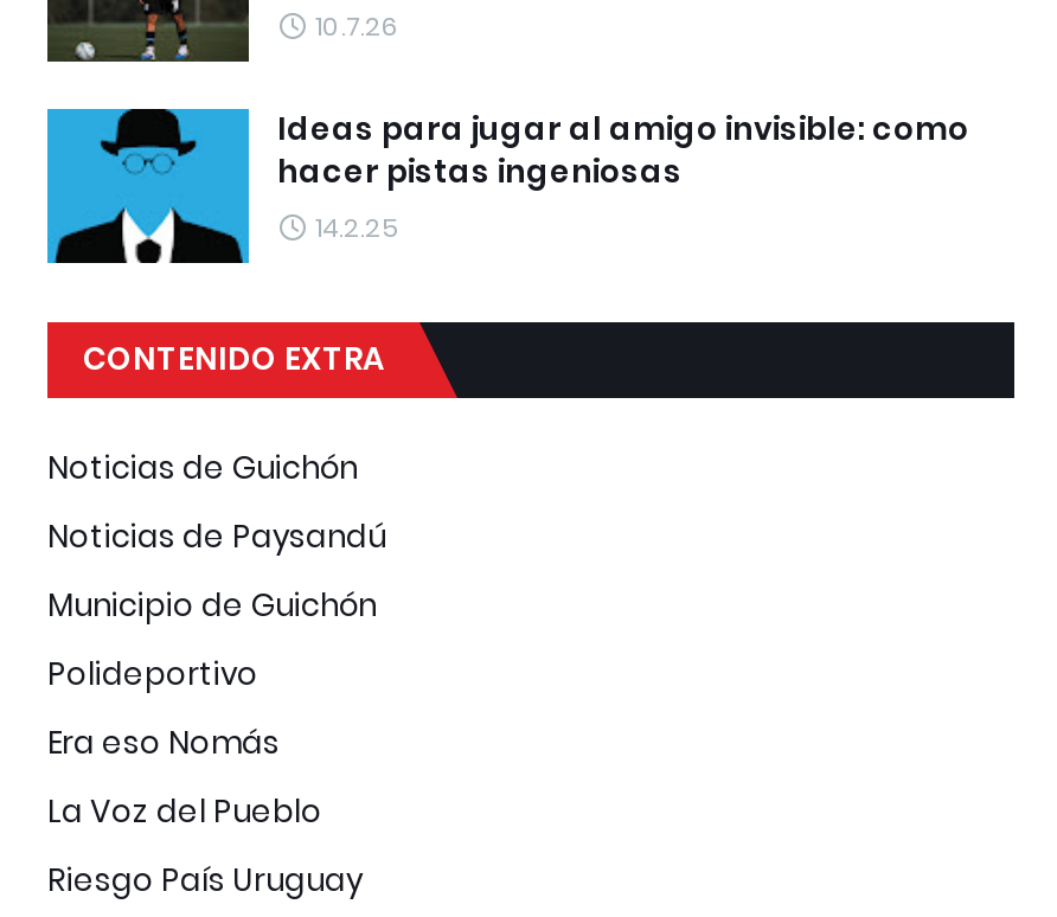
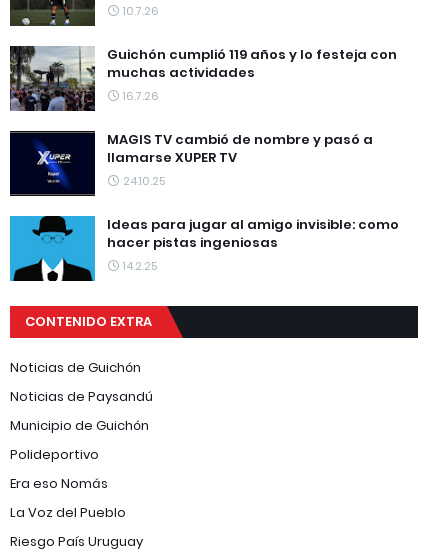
none -> [10,45,397,189] [image] | Guichón cumplió 119 años y lo festeja con | muchas actividades | 16.7.26 | MAGIS TV cambió de nombre y pasó a | llamarse XUPER TV | 24.10.25
none -> [10,130,95,195] [image]

